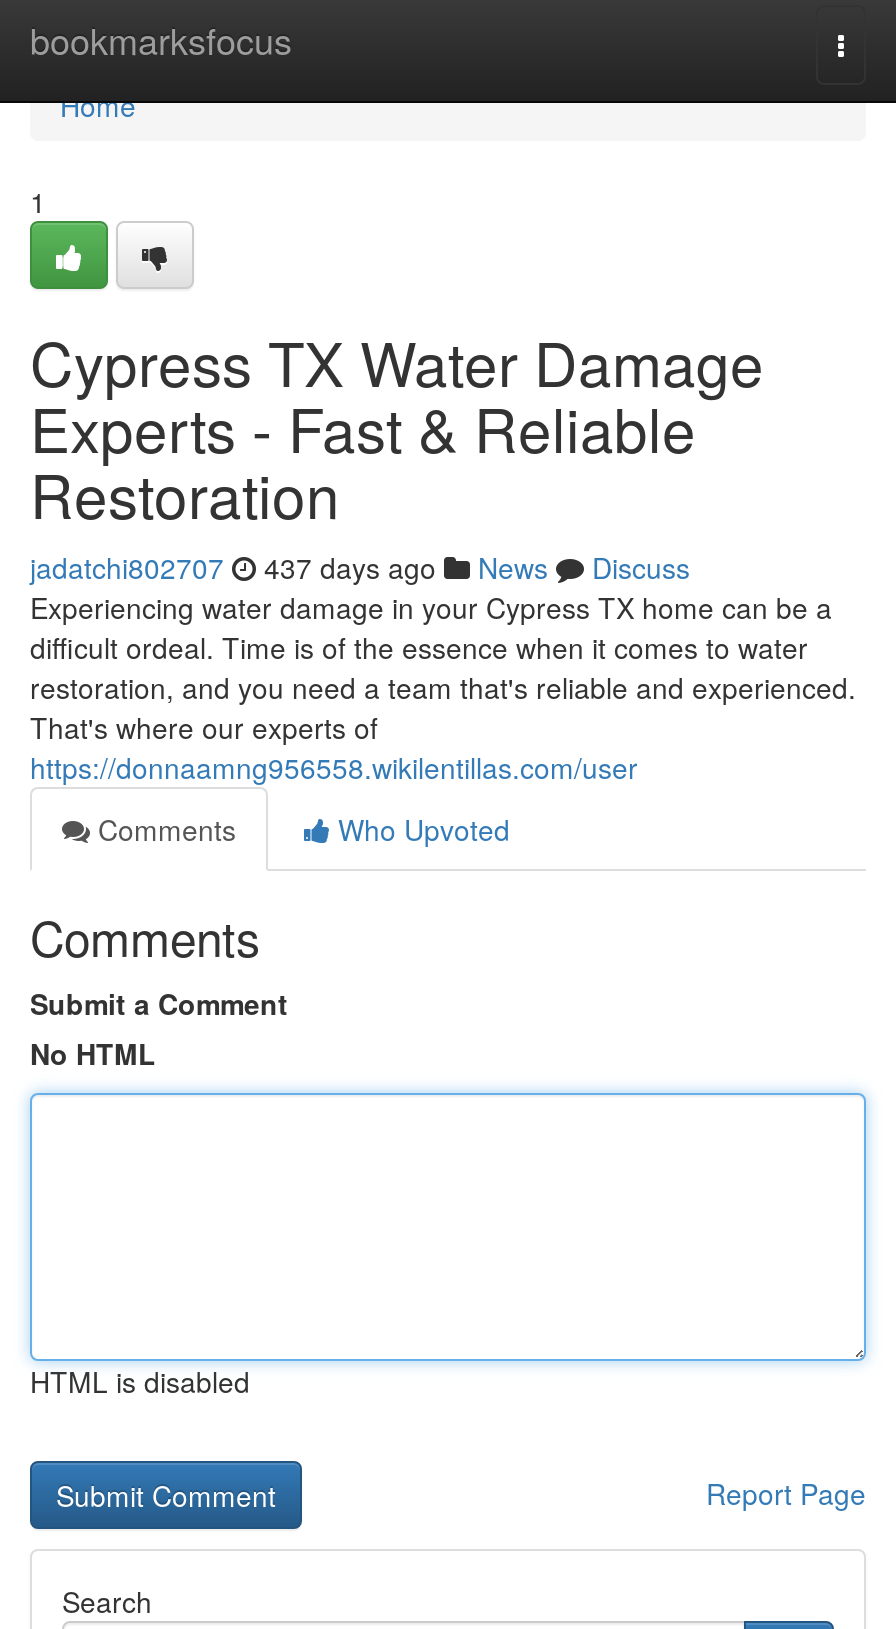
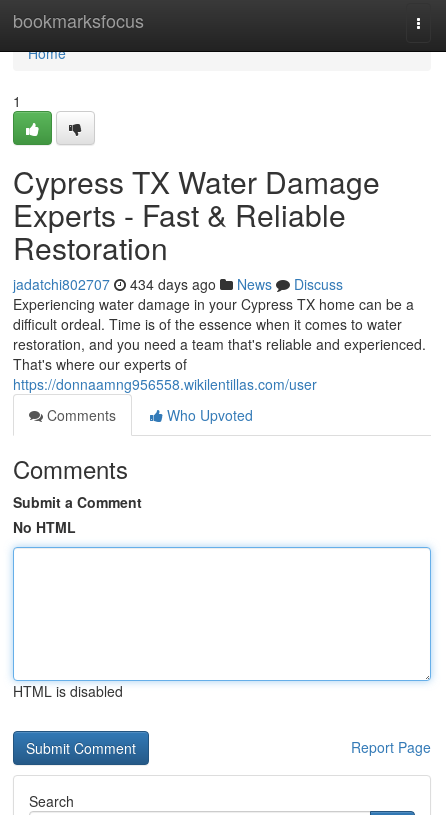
[30,547,690,587] jadatchi802707 437 days ago News Discuss -> [13,274,343,294] jadatchi802707 434 days ago News Discuss

